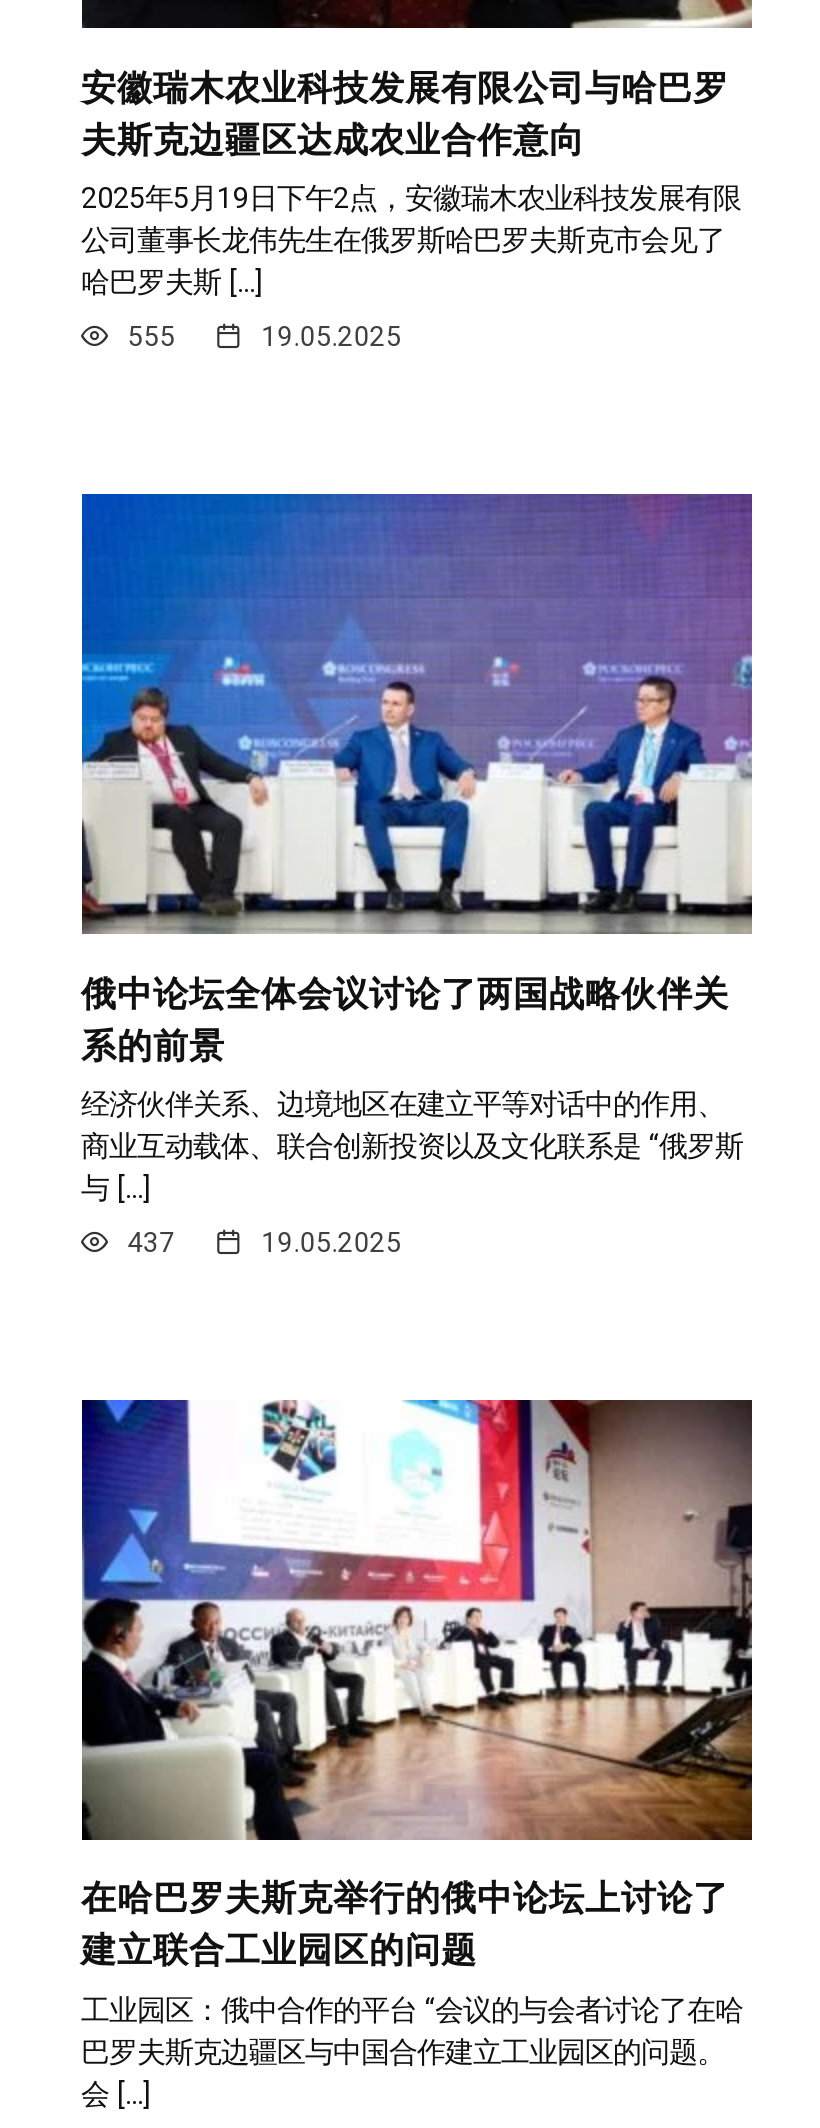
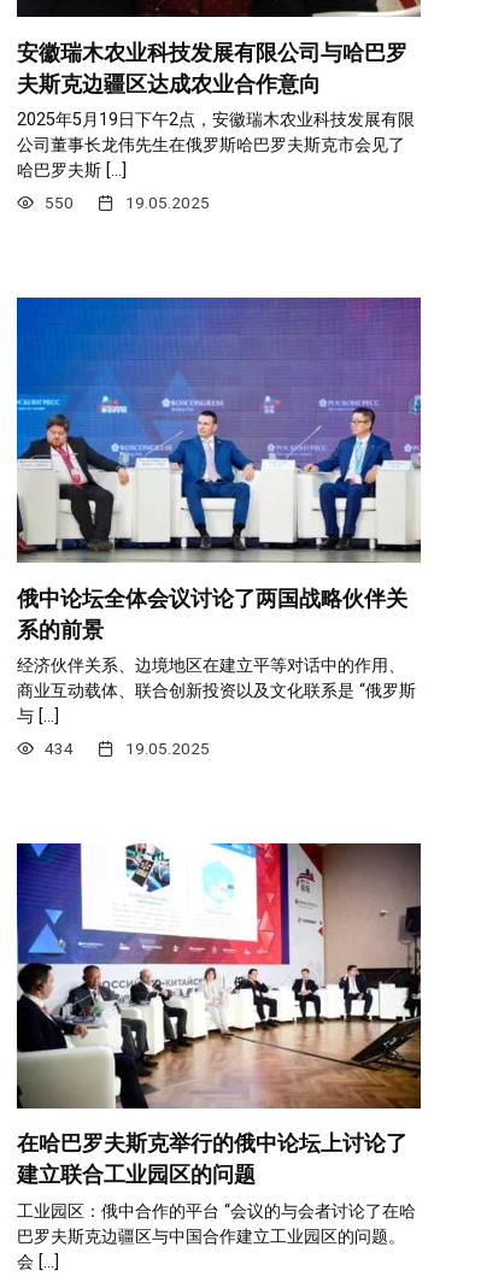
[127,320,175,352] 555 -> [44,193,73,212] 550
[127,1226,175,1258] 437 -> [44,739,73,758] 434

